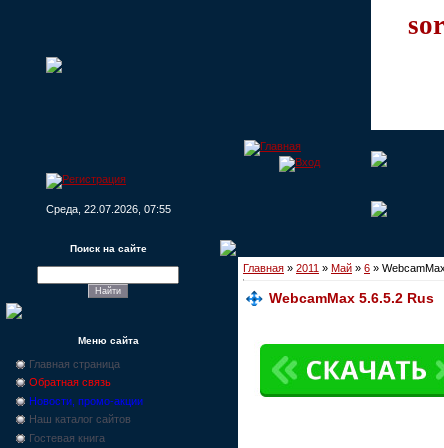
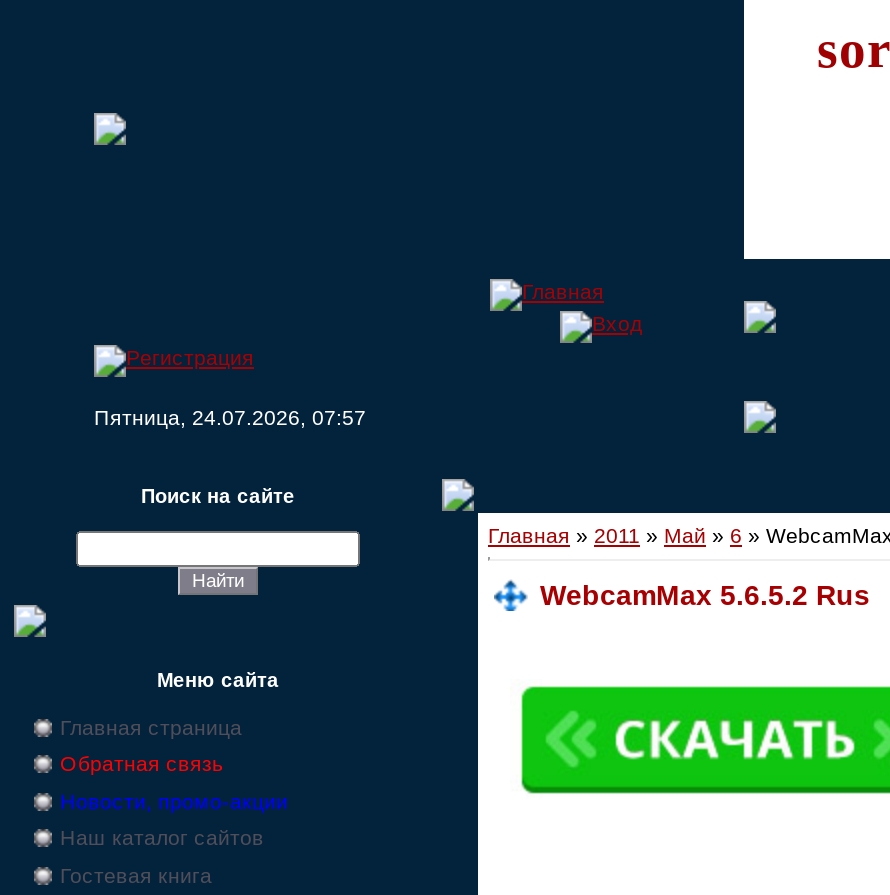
[46,203,171,215] Среда, 22.07.2026, 07:55 -> [94,405,366,429] Пятница, 24.07.2026, 07:57

